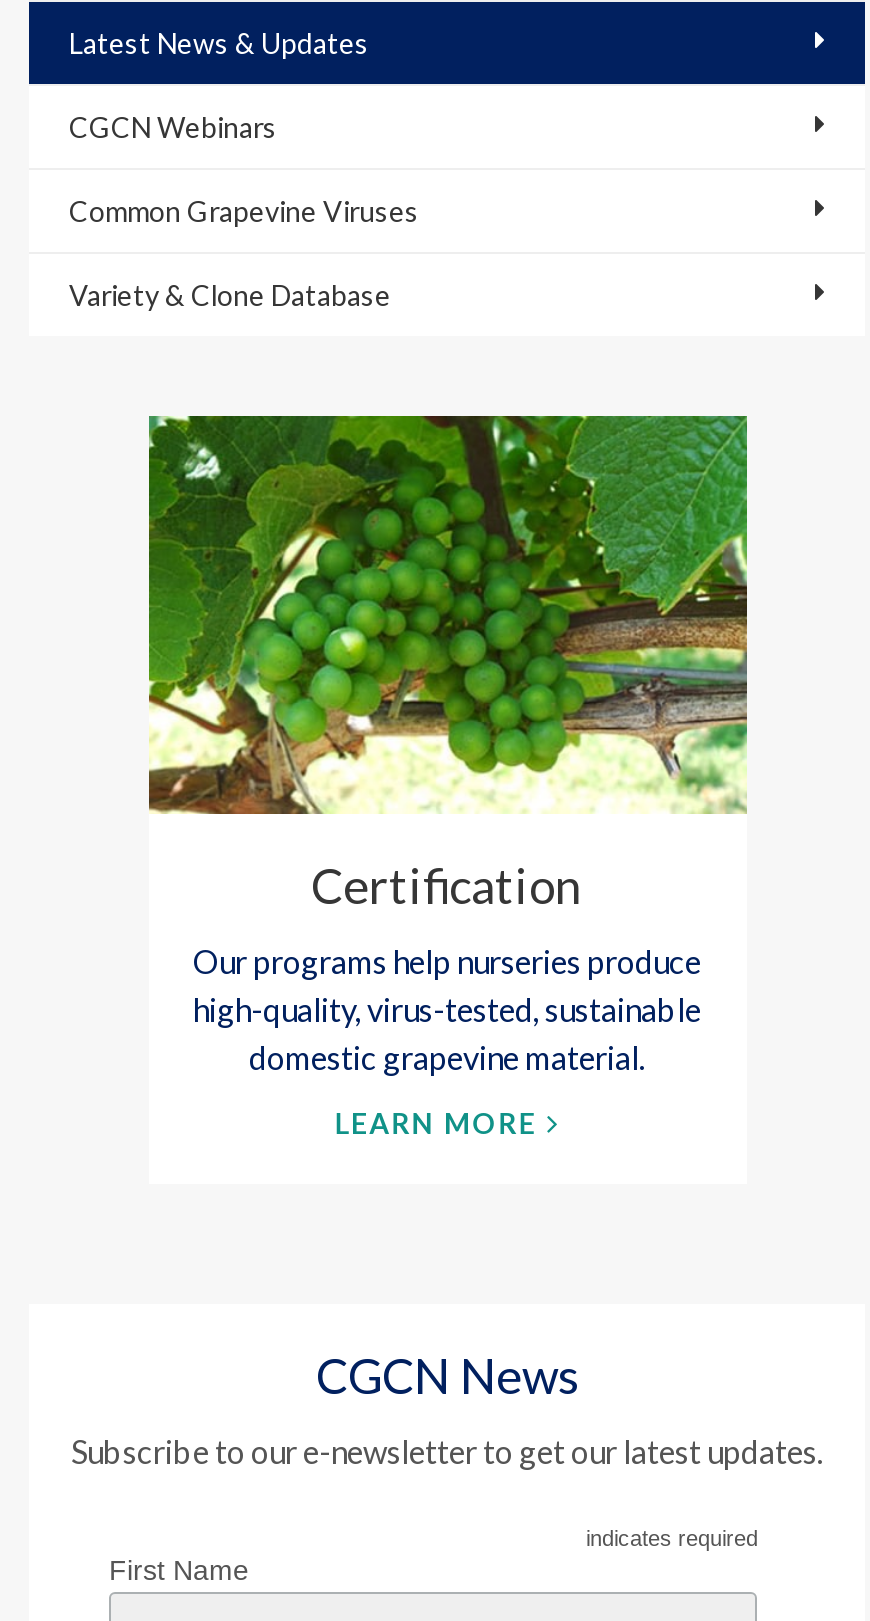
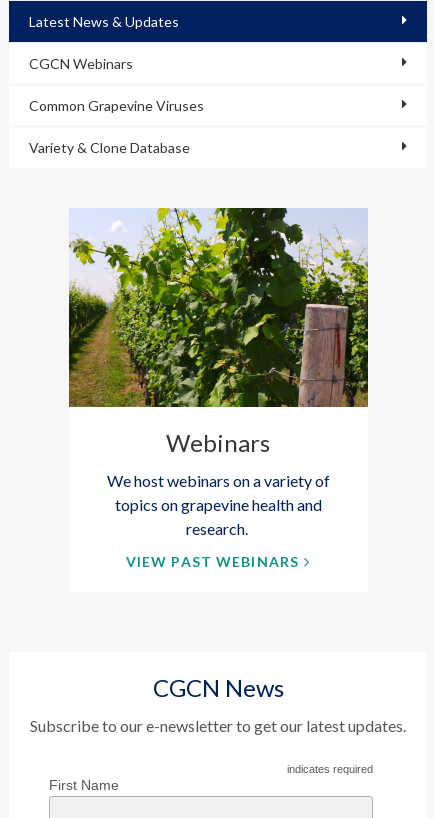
[147,414,749,914] [image] | Certification -> [68,207,369,457] [image] | Webinars
[193,942,701,1076] Our programs help nurseries produce | high-quality, virus-tested, sustainable | domestic grapevine material. -> [106,471,329,538] We host webinars on a variety of | topics on grapevine health and | research.
[335,1106,537,1140] LEARN MORE -> [126,553,299,570] VIEW PAST WEBINARS

